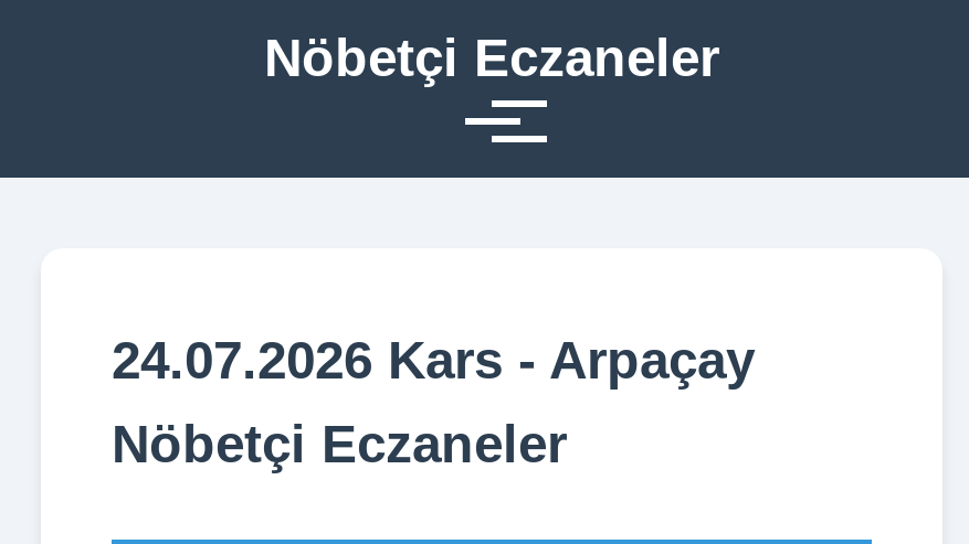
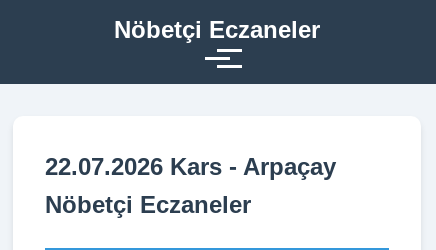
[112,330,755,390] 24.07.2026 Kars - Arpaçay -> [45,153,336,180] 22.07.2026 Kars - Arpaçay

